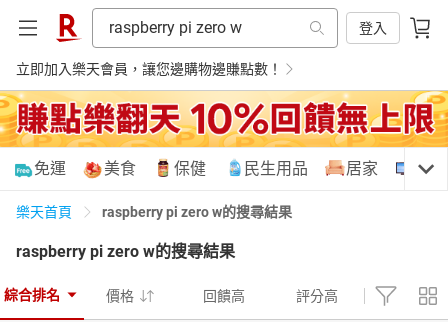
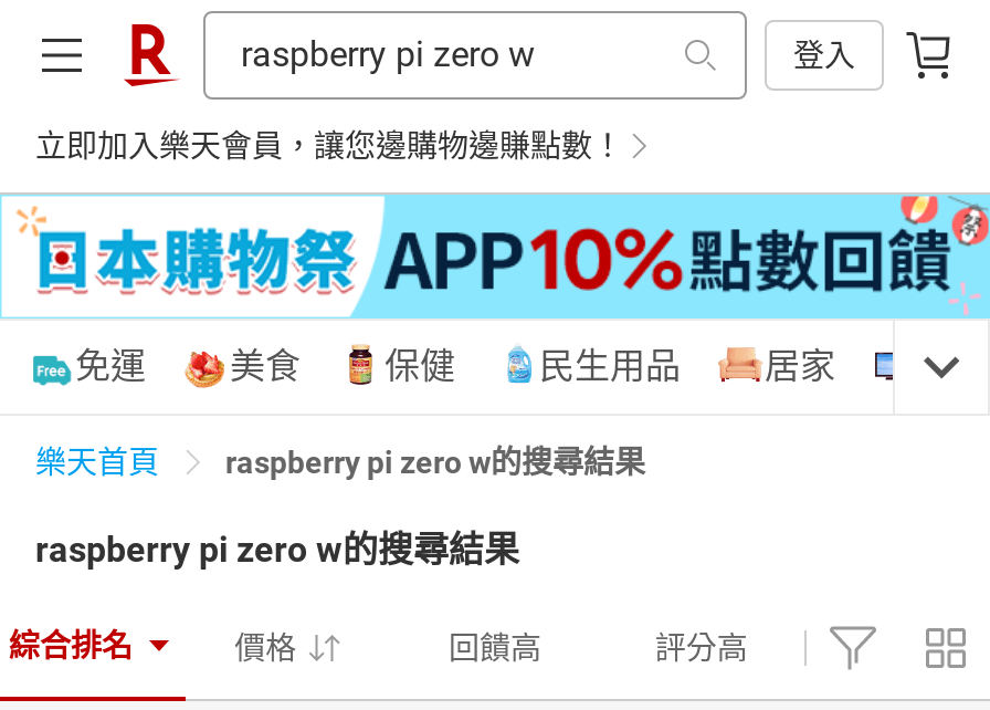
[3,90,445,148] [image] -> [7,192,983,321] [image]

